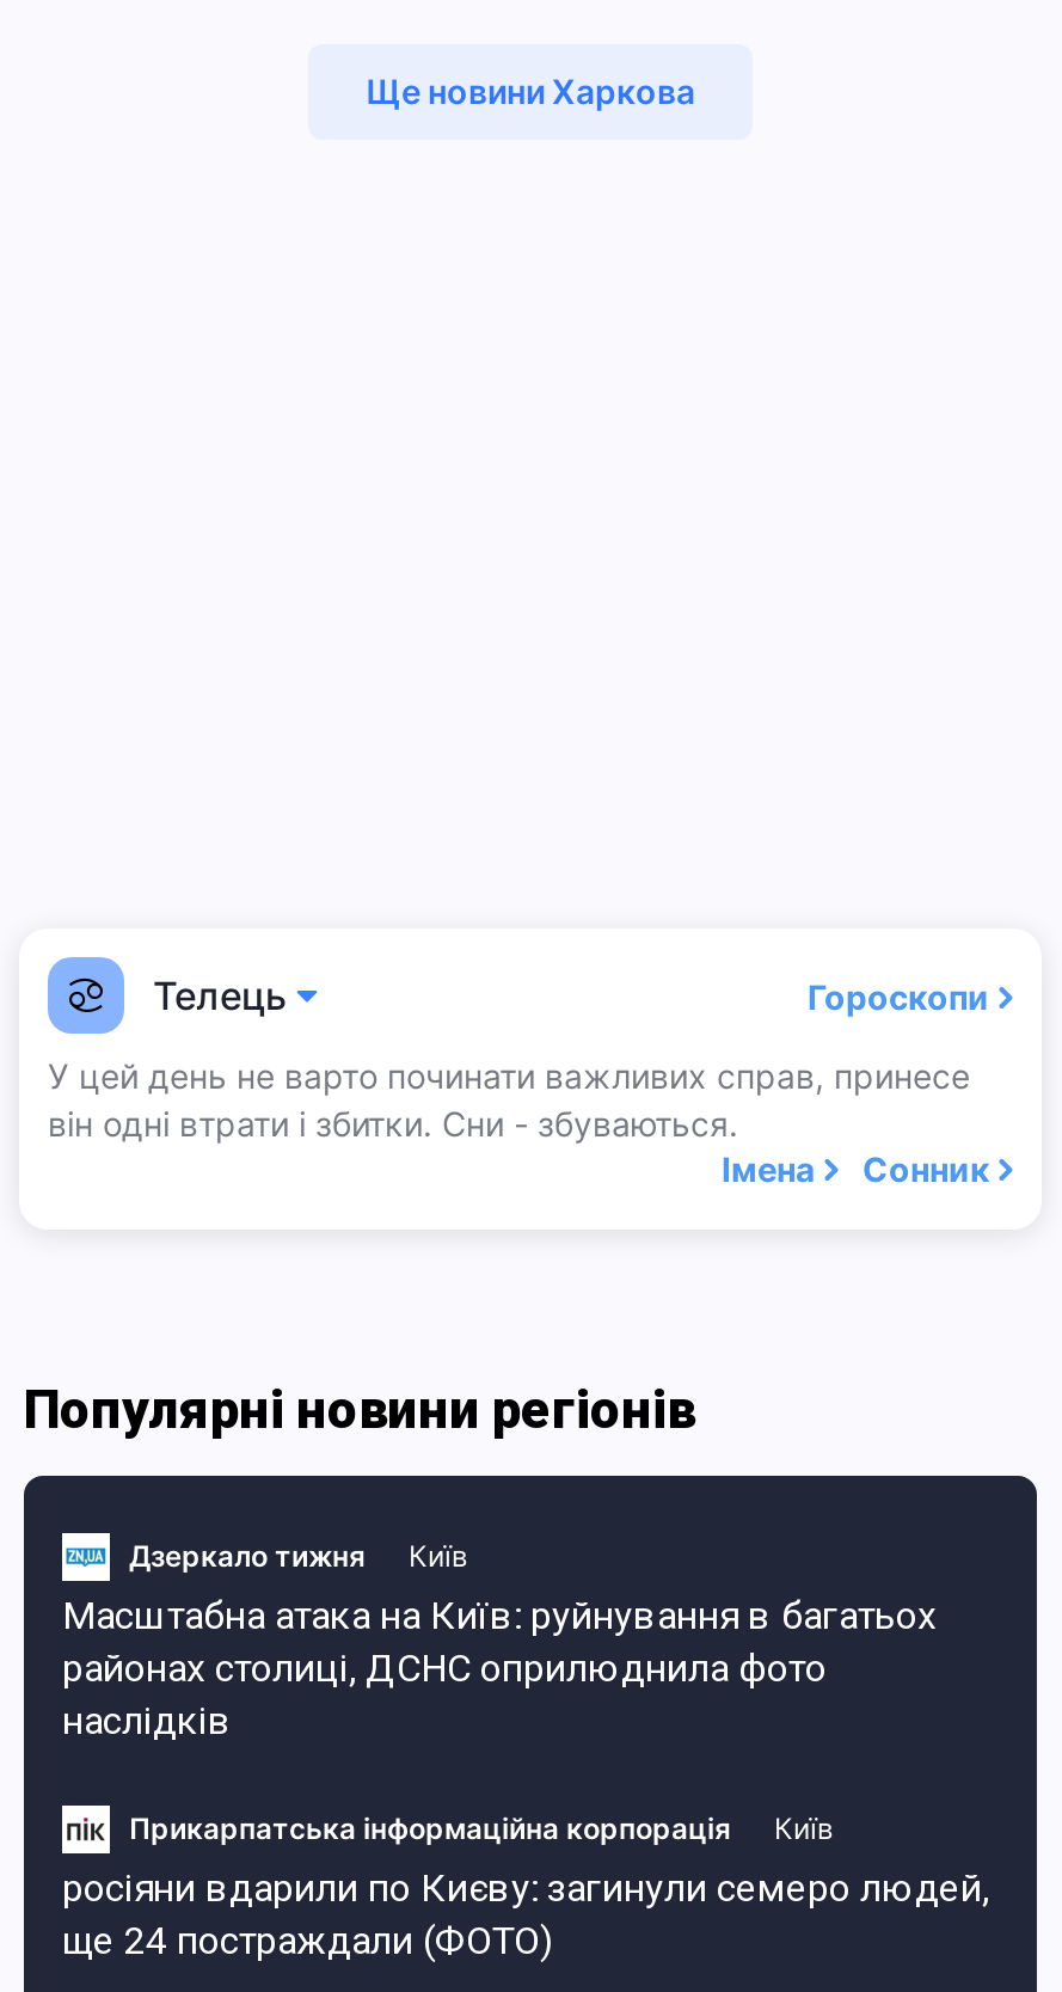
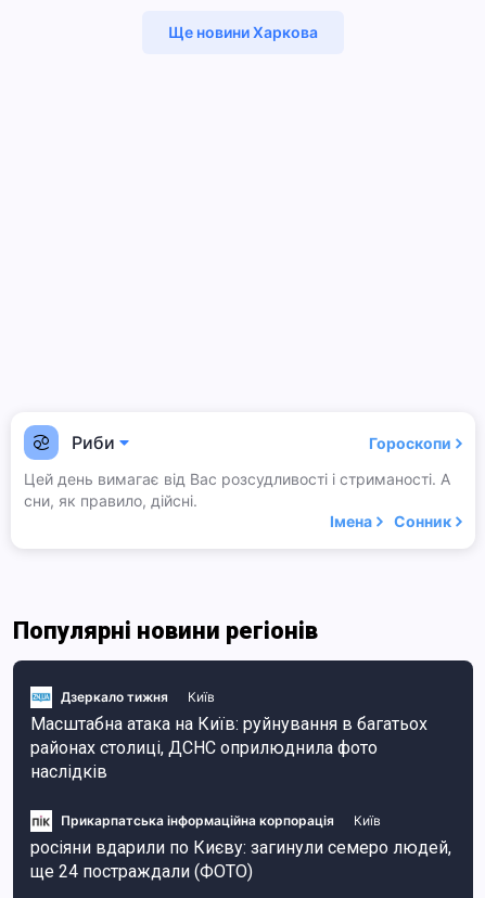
[153,972,287,1019] Телець -> [72,432,115,453] Риби
[48,1055,970,1144] У цей день не варто починати важливих справ, принесе | він одні втрати і збитки. Сни - збуваються. -> [24,470,450,510] Цей день вимагає від Вас розсудливості і стриманості. А | сни, як правило, дійсні.

